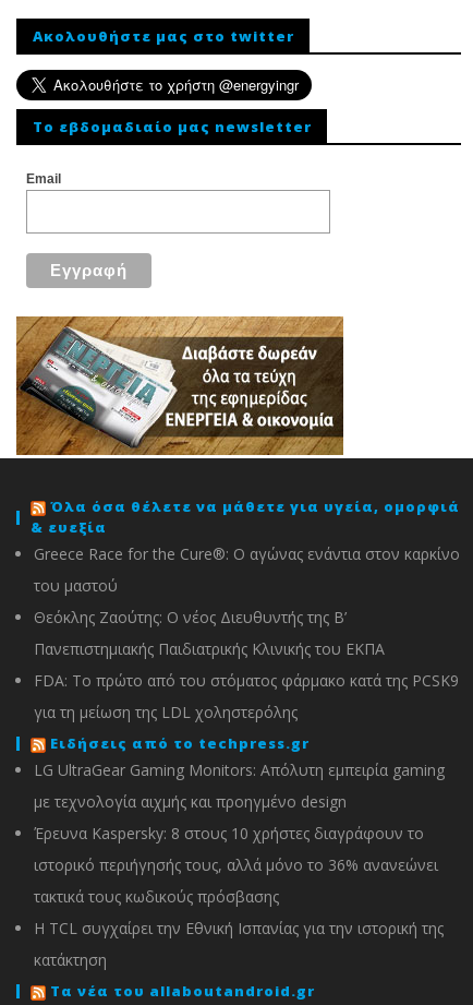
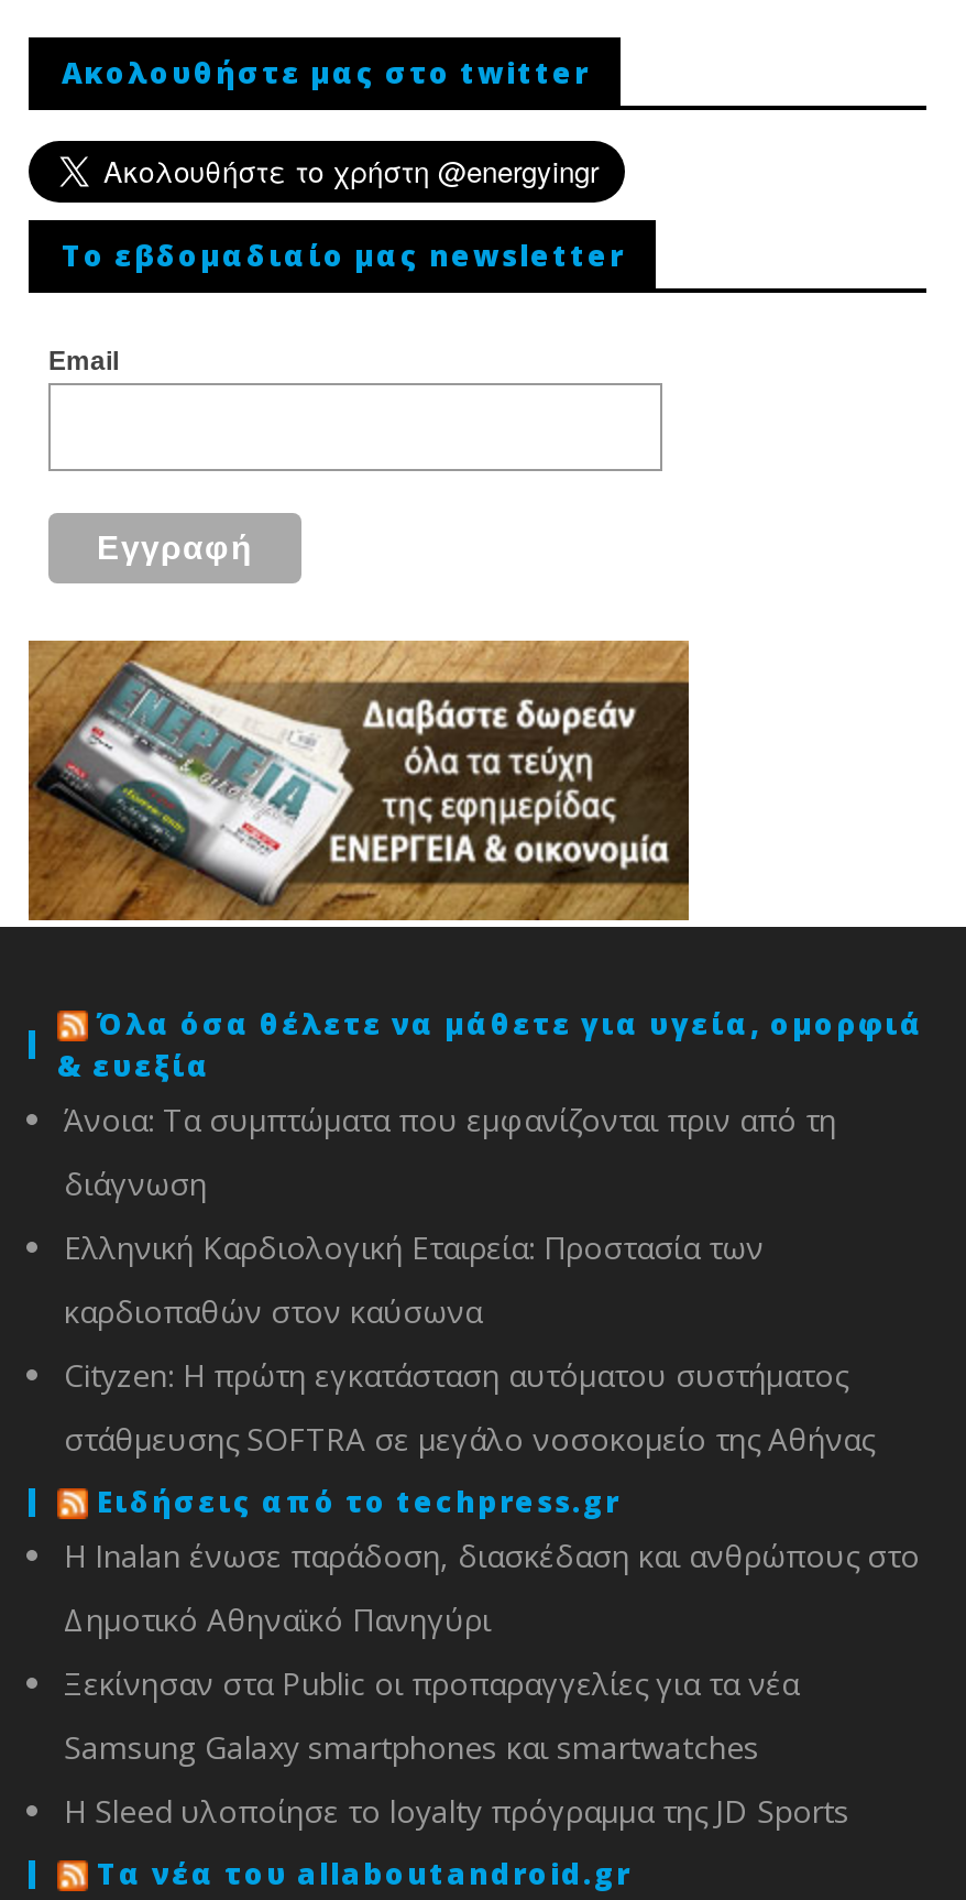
[34,544,460,565] Greece Race for the Cure®: O αγώνας ενάντια στον καρκίνο -> [64,1098,836,1139] Άνοια: Τα συμπτώματα που εμφανίζονται πριν από τη
[34,576,118,596] του μαστού -> [64,1161,207,1203] διάγνωση
[34,607,347,628] Θεόκλης Ζαούτης: O νέος Διευθυντής της Β’ -> [64,1225,764,1267] Ελληνική Καρδιολογική Εταιρεία: Προστασία των
[34,639,385,660] Πανεπιστημιακής Παιδιατρικής Κλινικής του ΕΚΠΑ -> [64,1289,482,1331] καρδιοπαθών στον καύσωνα
[34,671,459,691] FDA: Το πρώτο από του στόματος φάρμακο κατά της PCSK9 -> [64,1353,847,1395] Cityzen: H πρώτη εγκατάσταση αυτόματου συστήματος
[34,702,298,723] για τη μείωση της LDL χοληστερόλης -> [64,1417,874,1459] στάθμευσης SOFTRA σε μεγάλο νοσοκομείo της Αθήνας
[34,760,445,971] LG UltraGear Gaming Monitors: Απόλυτη εμπειρία gaming | με τεχνολογία αιχμής και προηγμένο design | Έρευνα Kaspersky: 8 στους 10 χρήστες διαγράφουν το | ιστορικό περιήγησής τους, αλλά μόνο το 36% ανανεώνει | τακτικά τους κωδικούς πρόσβασης | Η TCL συγχαίρει την Εθνική Ισπανίας για την ιστορική της | κατάκτηση -> [64,1533,920,1831] Η Inalan ένωσε παράδοση, διασκέδαση και ανθρώπους στο | Δημοτικό Αθηναϊκό Πανηγύρι | Ξεκίνησαν στα Public οι προπαραγγελίες για τα νέα | Samsung Galaxy smartphones και smartwatches | Η Sleed υλοποίησε το loyalty πρόγραμμα της JD Sports

